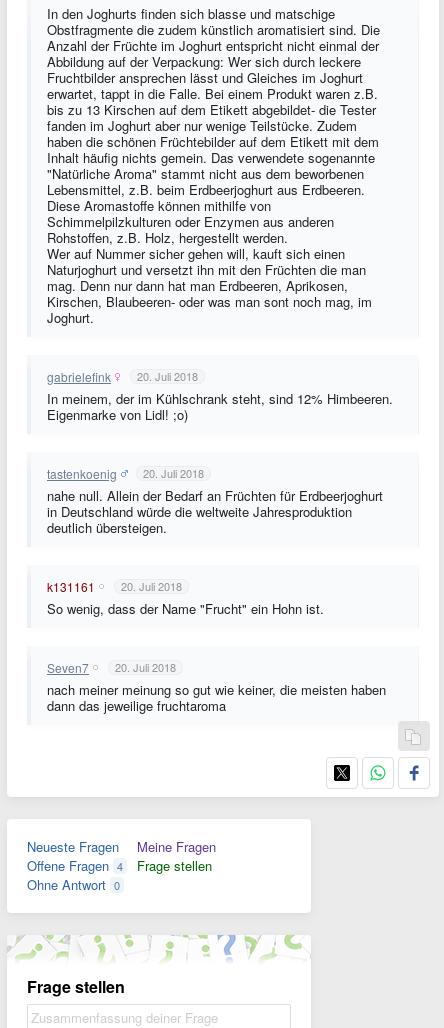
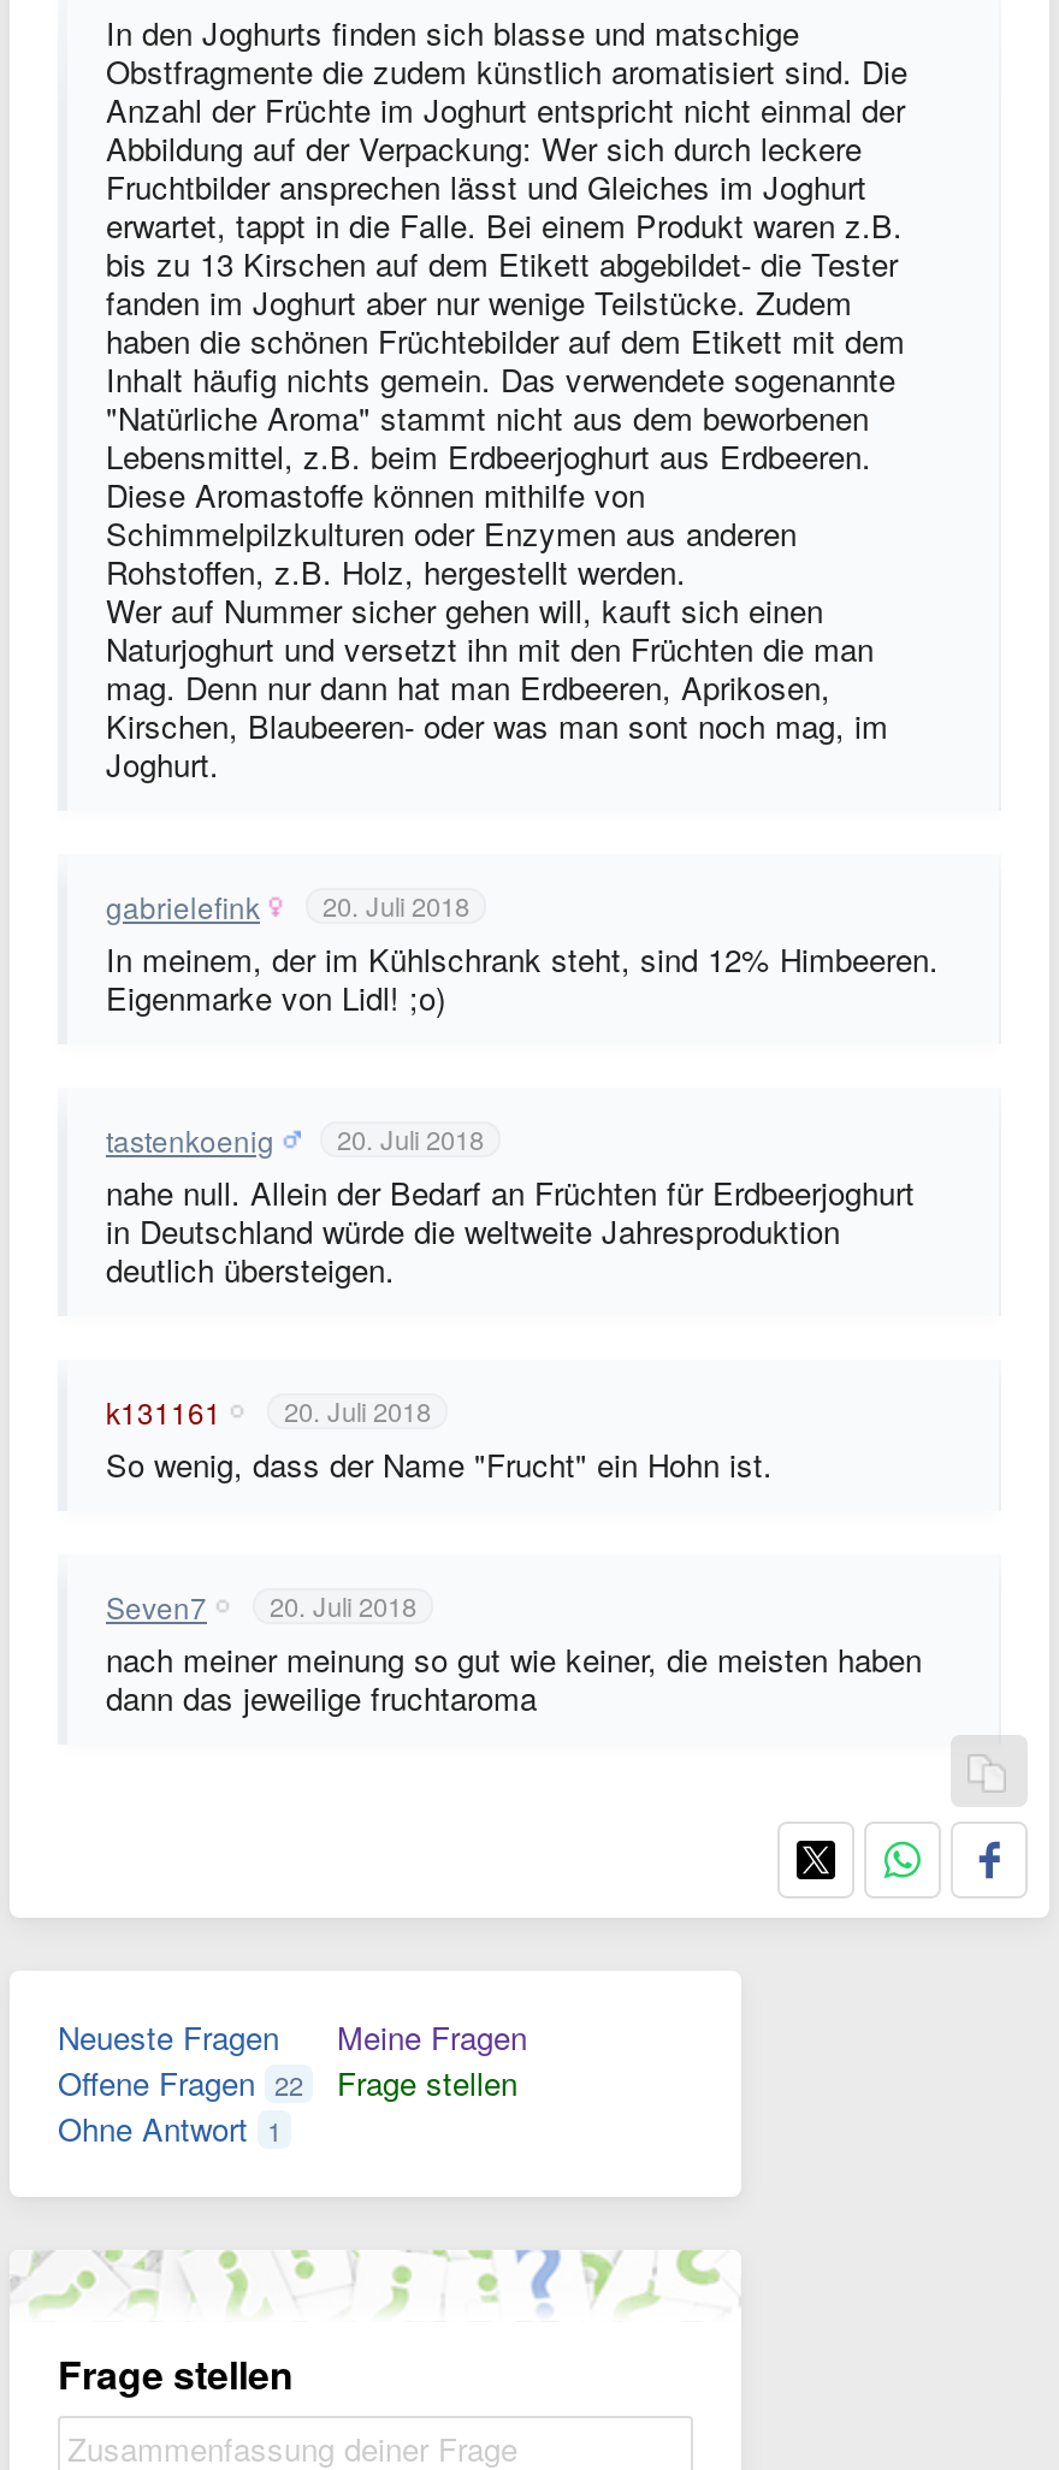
[27,856,123,875] Offene Fragen 4 -> [58,2060,303,2105] Offene Fragen 22
[27,875,120,894] Ohne Antwort 0 -> [58,2105,282,2151] Ohne Antwort 1

